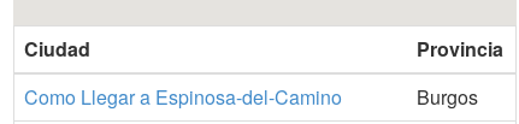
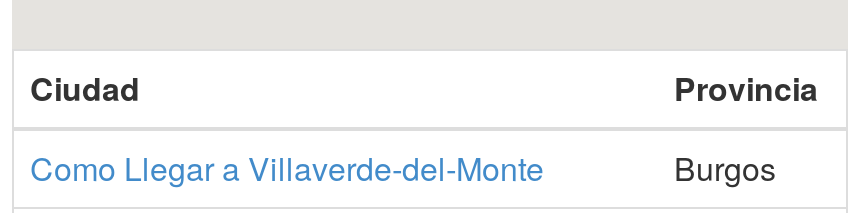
[24,83,342,111] Como Llegar a Espinosa-del-Camino -> [30,145,544,191] Como Llegar a Villaverde-del-Monte

